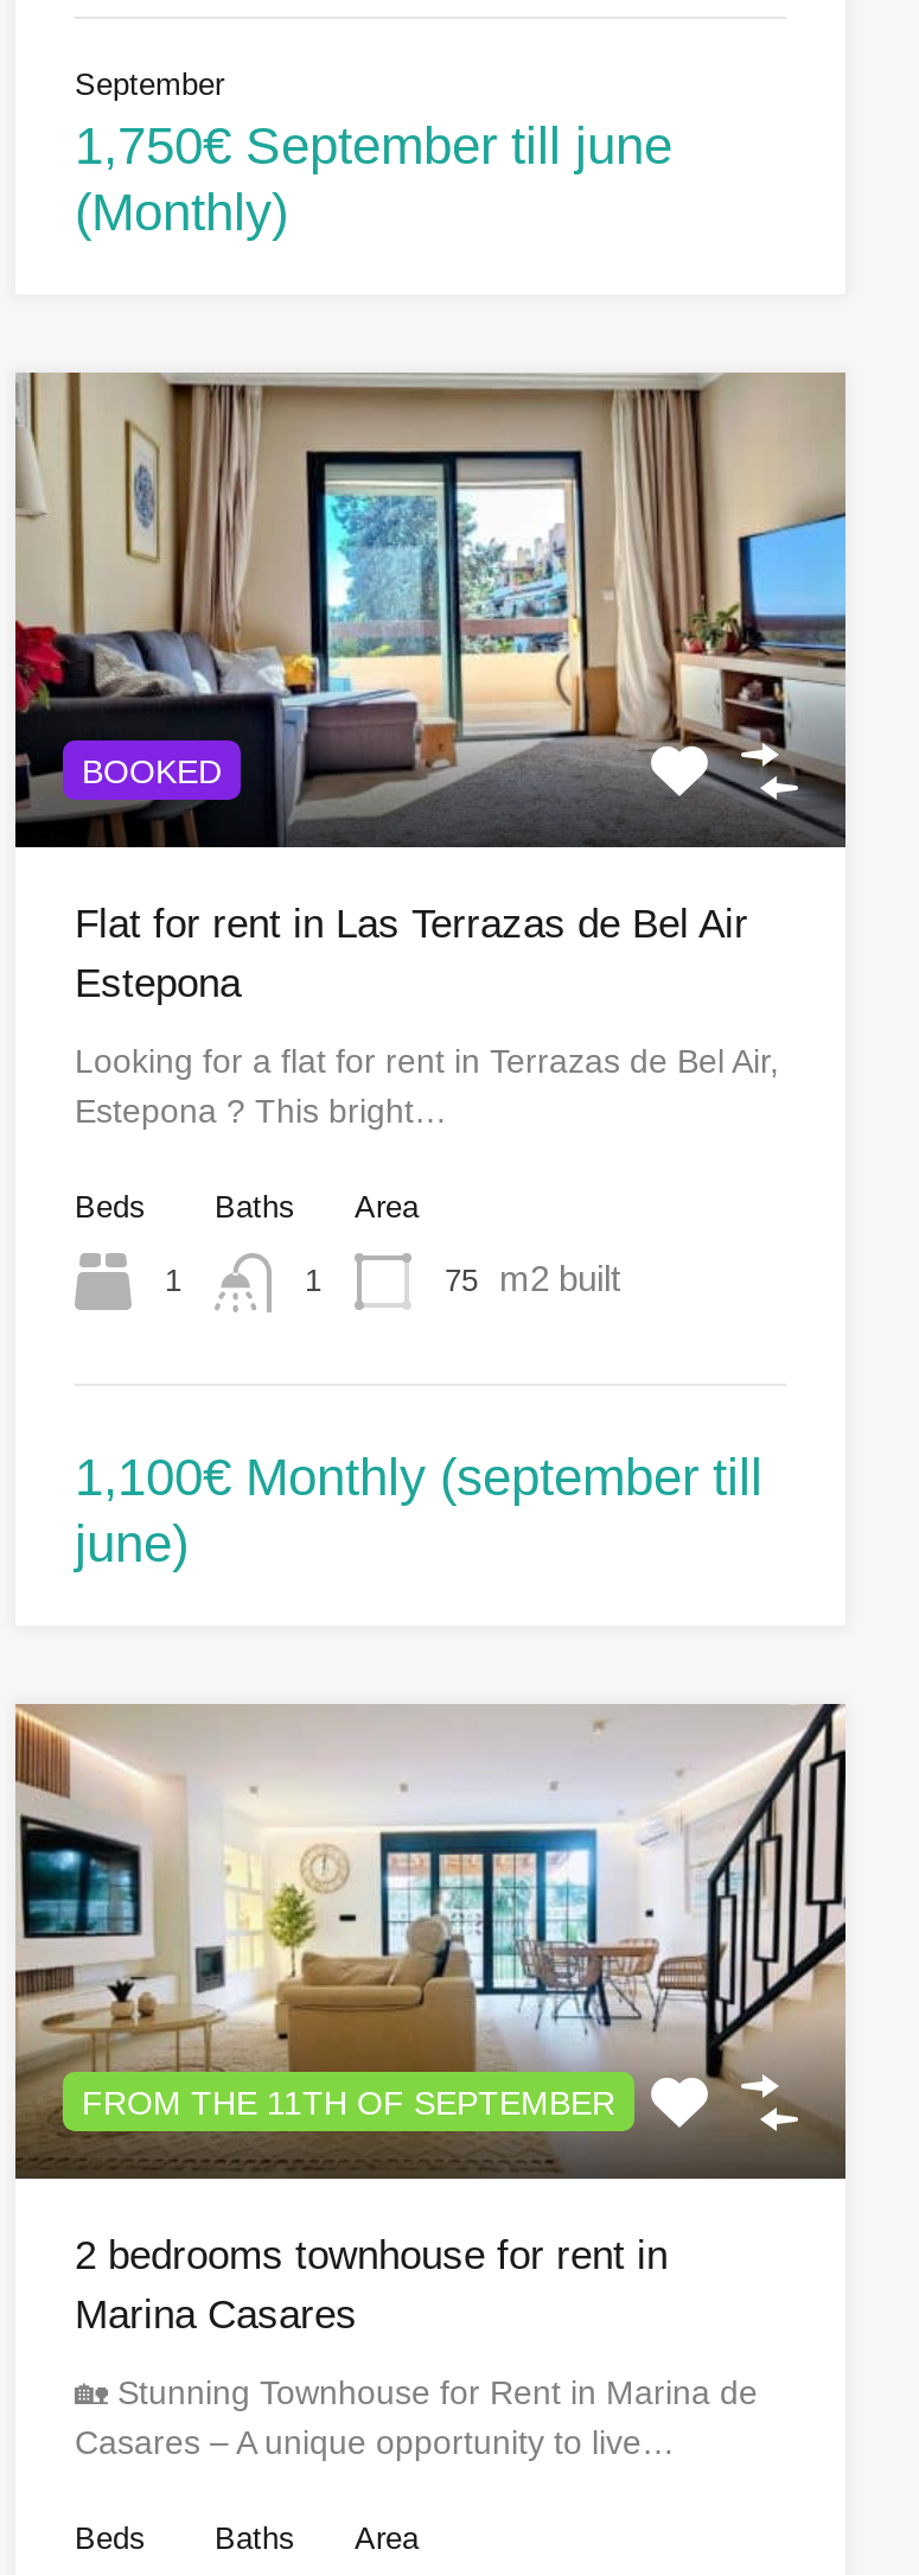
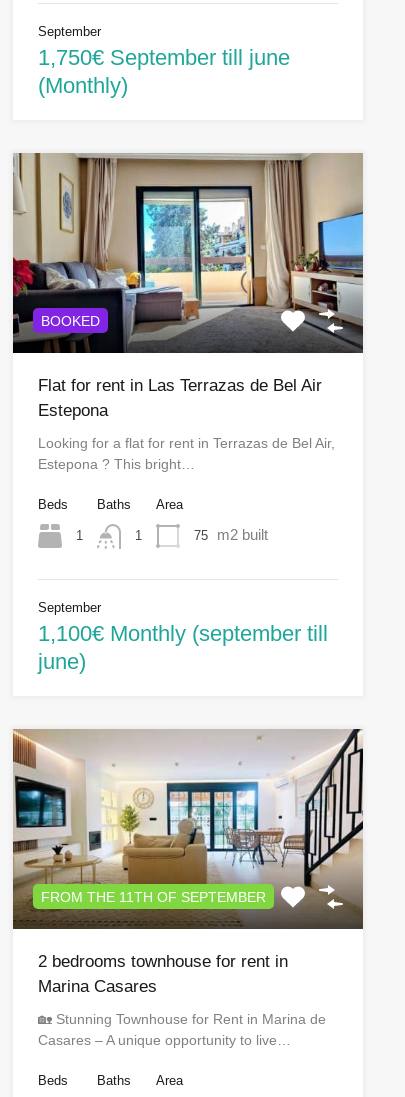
none -> [38,600,101,615] September

